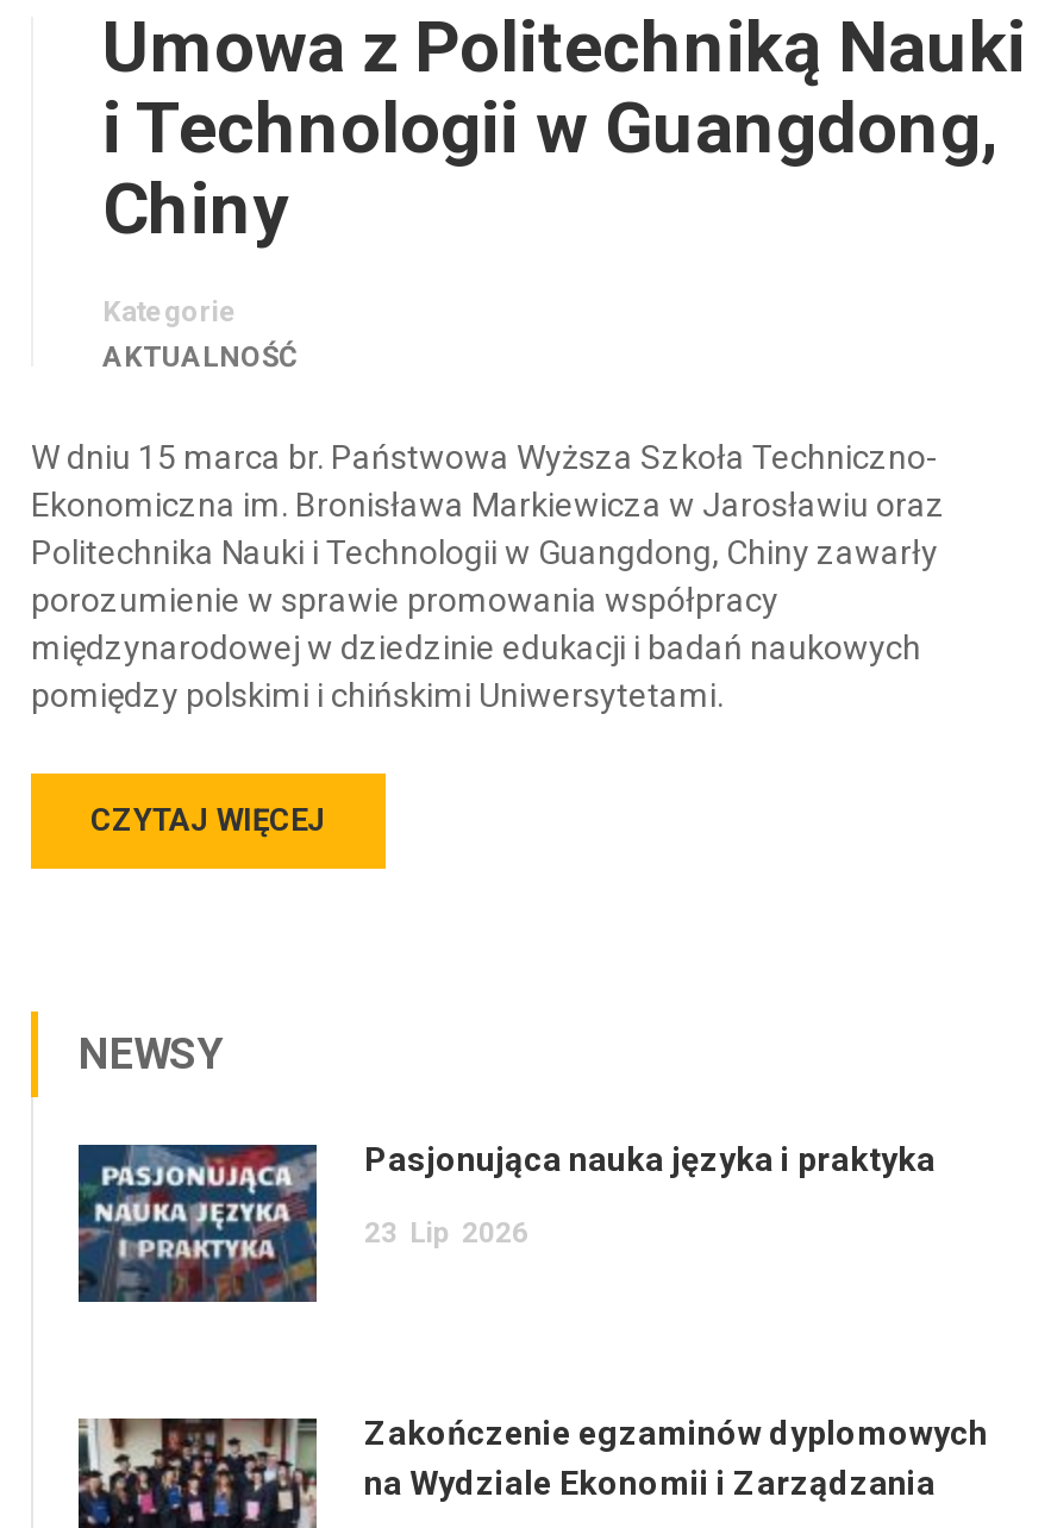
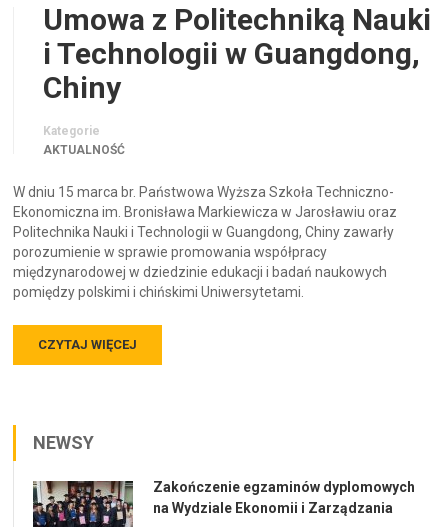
[76,1141,936,1304] [image] | Pasjonująca nauka języka i praktyka | 23 Lip 2026 -> none

